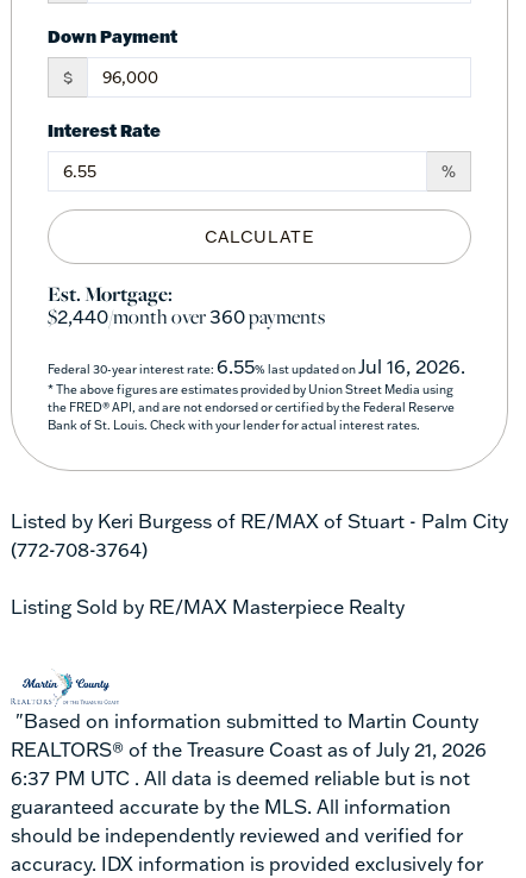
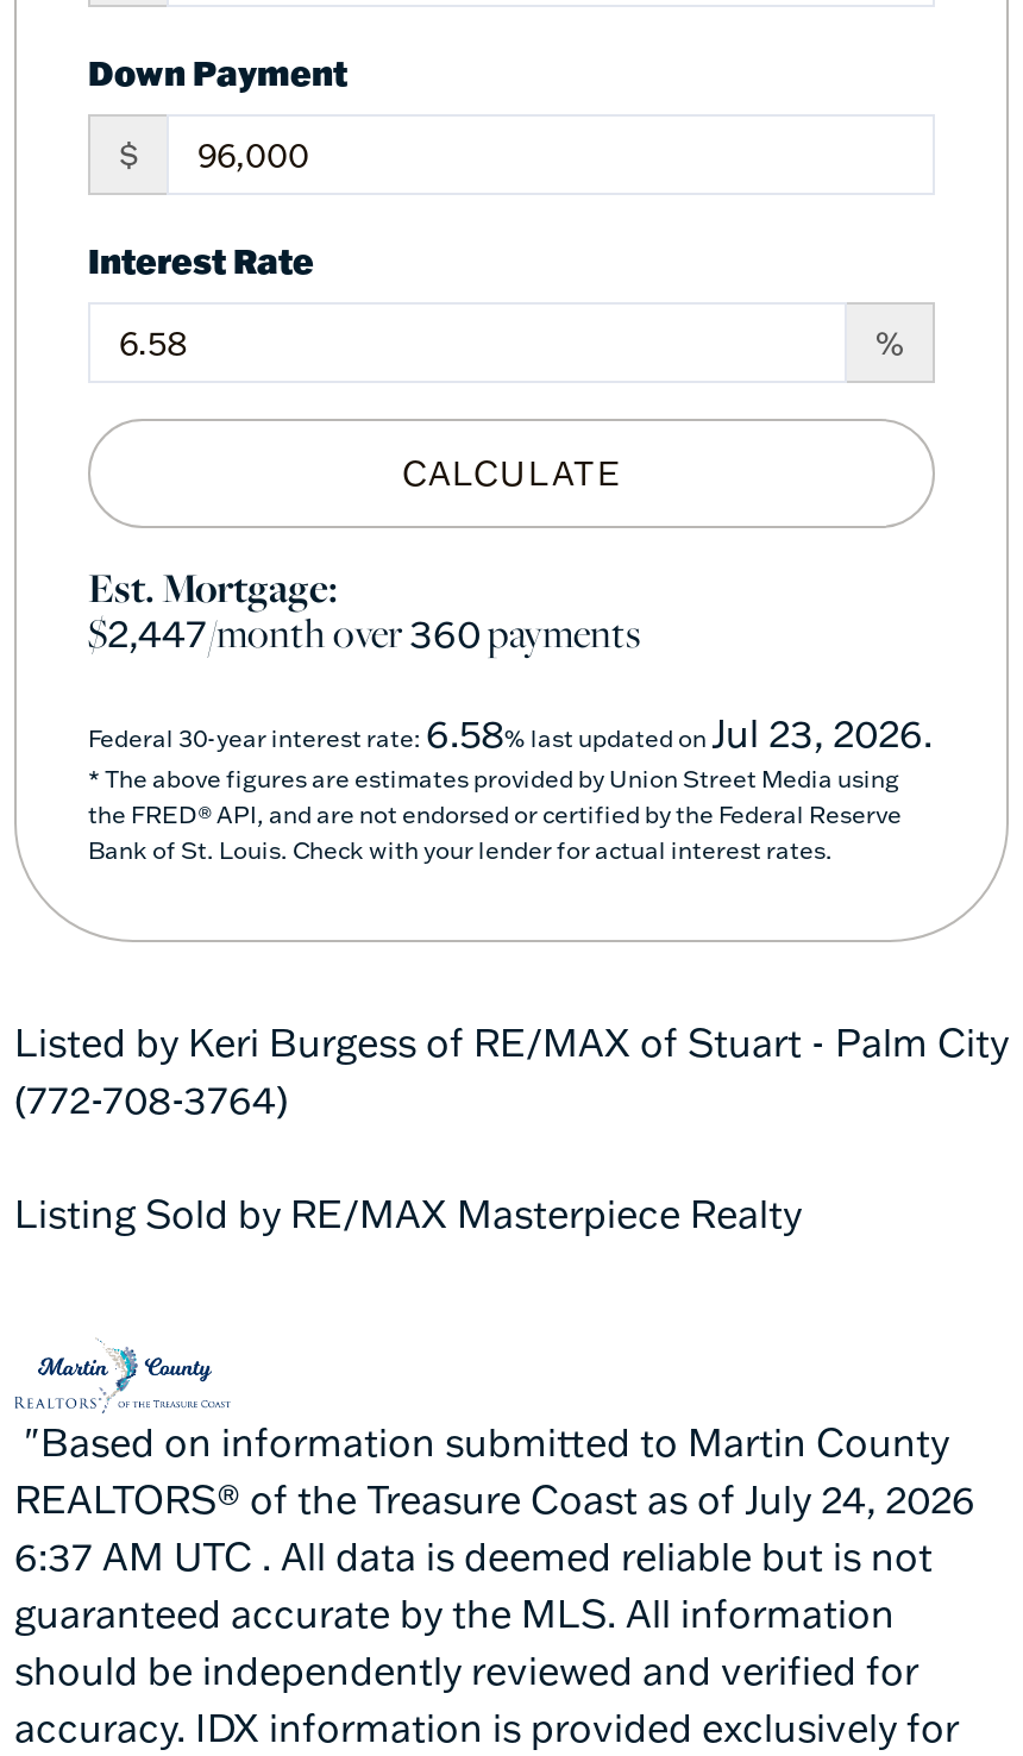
[48,303,325,329] $2,440/month over360payments -> [88,604,640,661] $2,447/month over360payments
[48,354,465,378] Federal 30-year interest rate: 6.55% last updated on Jul 16, 2026. -> [88,708,933,756] Federal 30-year interest rate: 6.58% last updated on Jul 23, 2026.
[11,737,487,761] REALTORS® of the Treasure Coast as of July 21, 2026 -> [14,1475,975,1522] REALTORS® of the Treasure Coast as of July 24, 2026
[11,766,470,790] 6:37 PM UTC . All data is deemed reliable but is not -> [14,1532,933,1579] 6:37 AM UTC . All data is deemed reliable but is not

